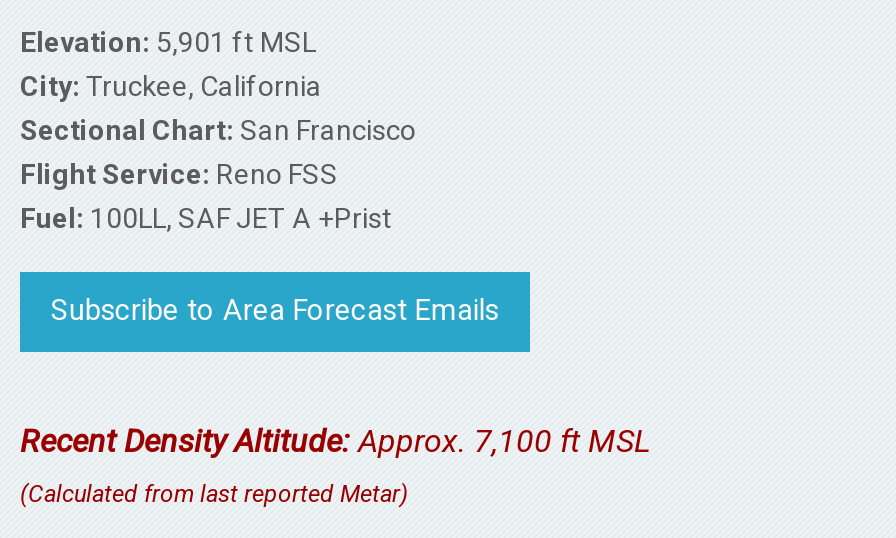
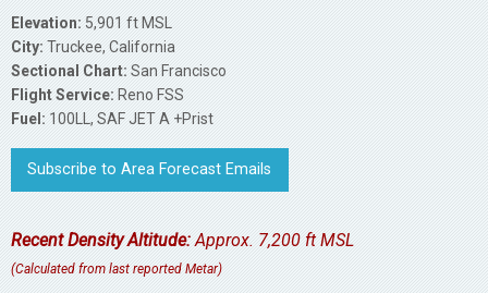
[20,422,650,460] Recent Density Altitude: Approx. 7,100 ft MSL -> [11,230,354,251] Recent Density Altitude: Approx. 7,200 ft MSL

